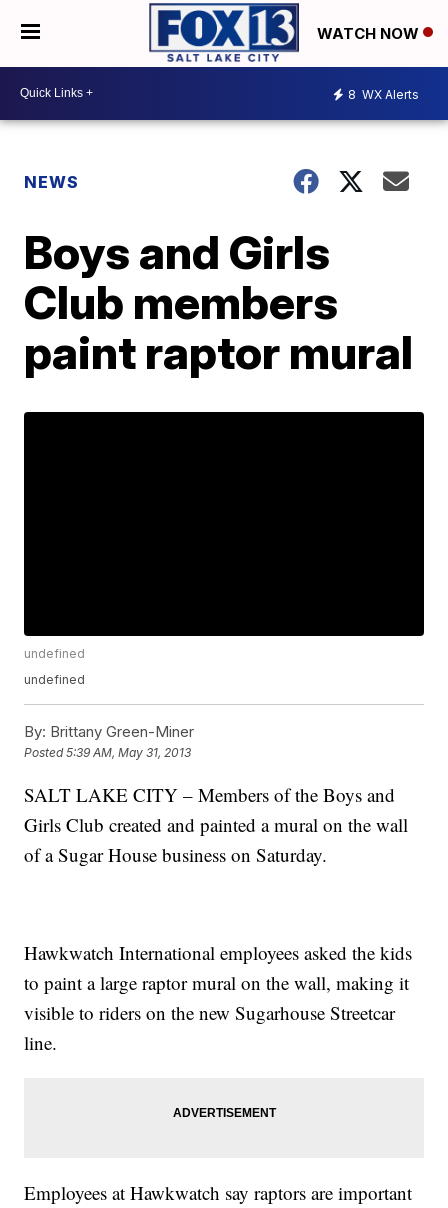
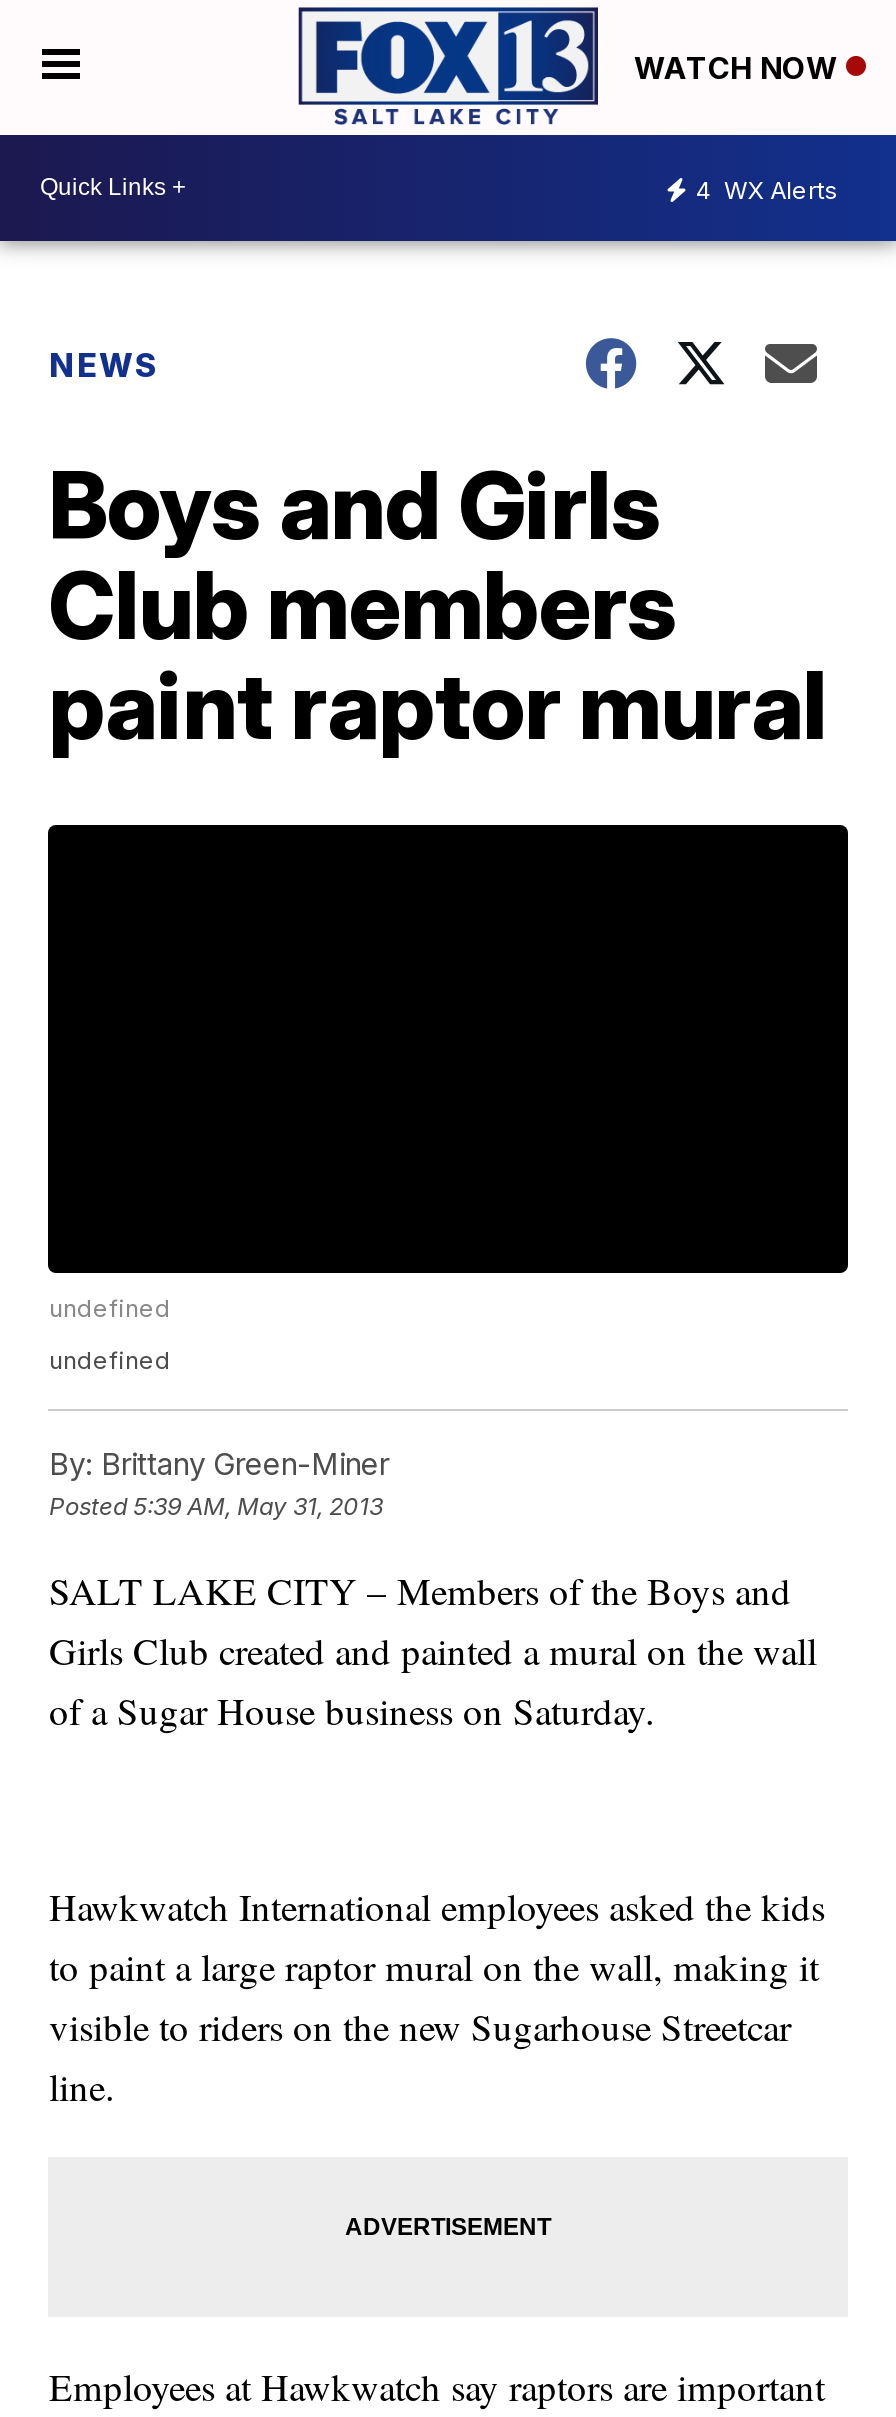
[348,87,419,102] 8 WX Alerts -> [696,175,838,205] 4 WX Alerts

